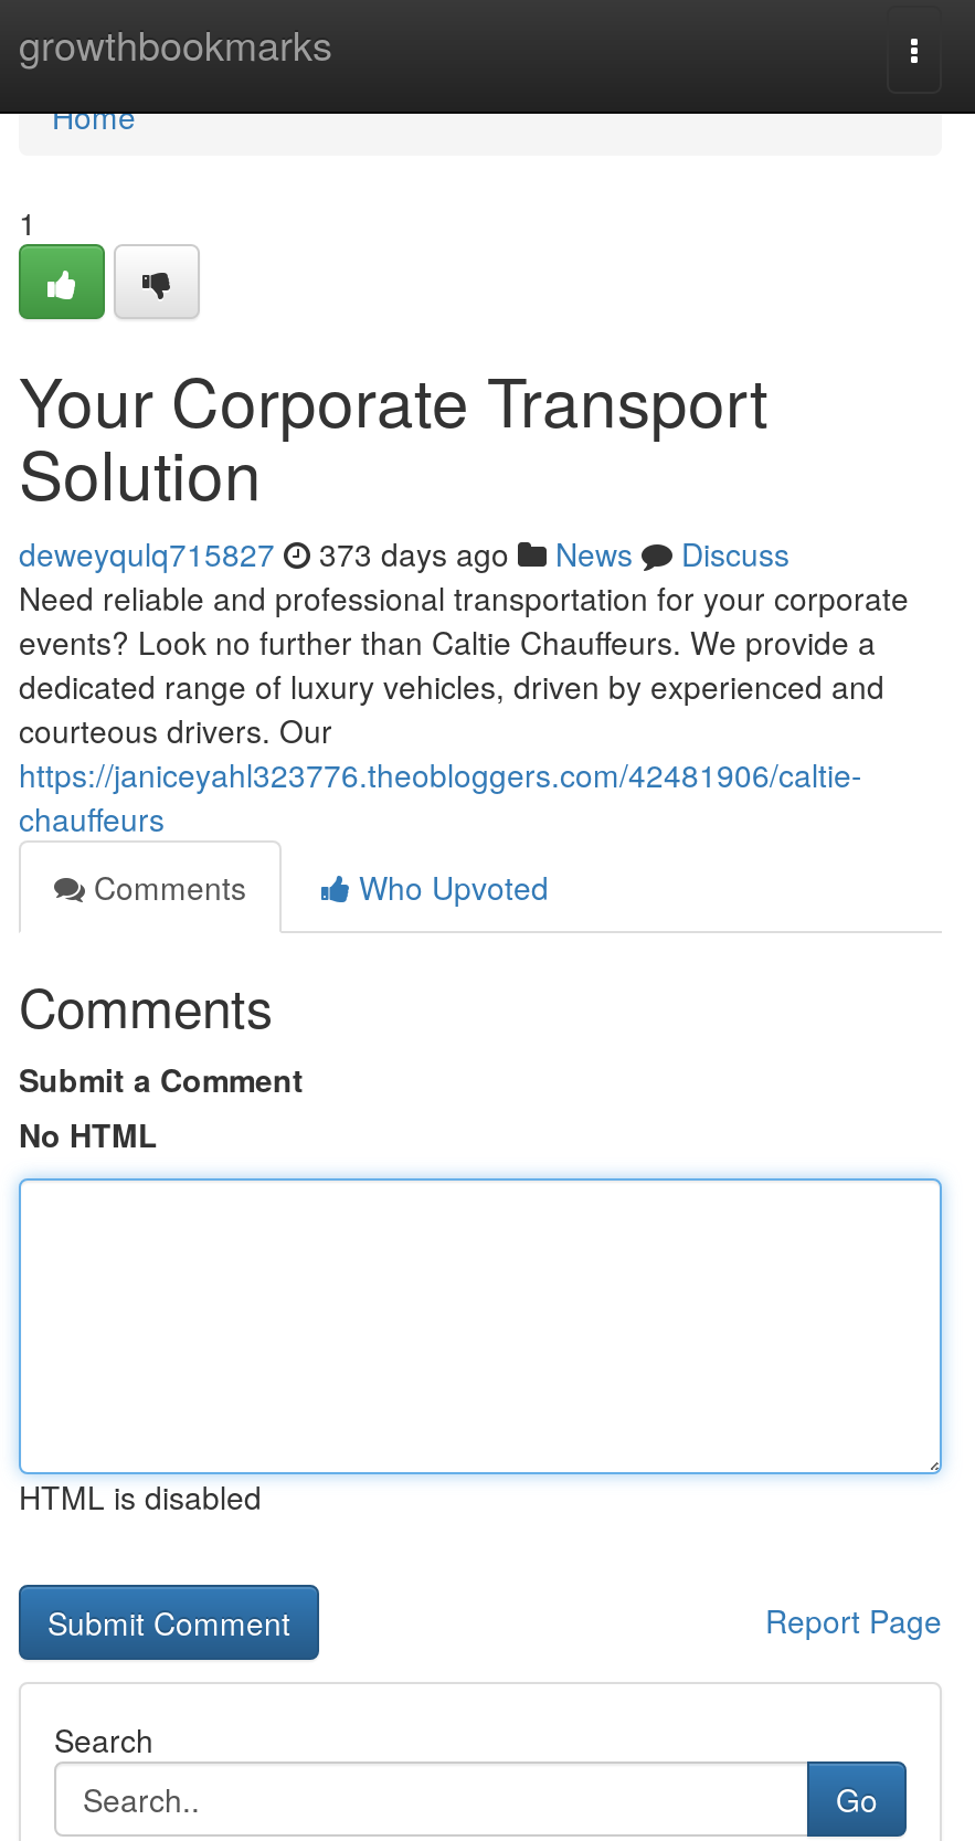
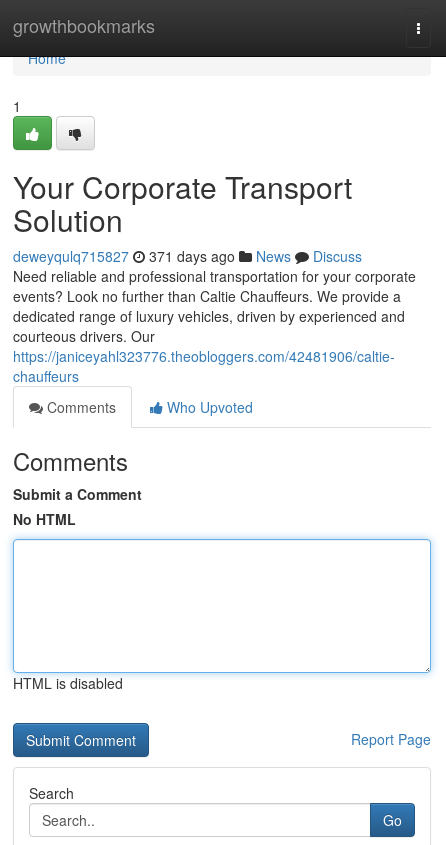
[19,531,789,575] deweyqulq715827 373 days ago News Discuss -> [13,246,362,266] deweyqulq715827 371 days ago News Discuss

